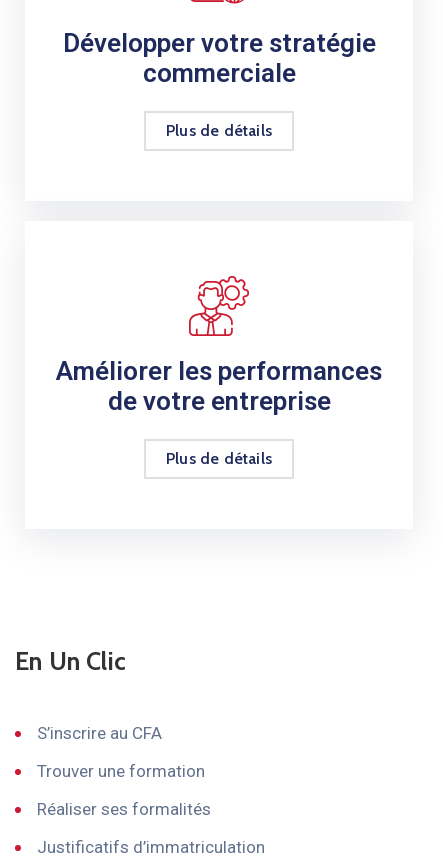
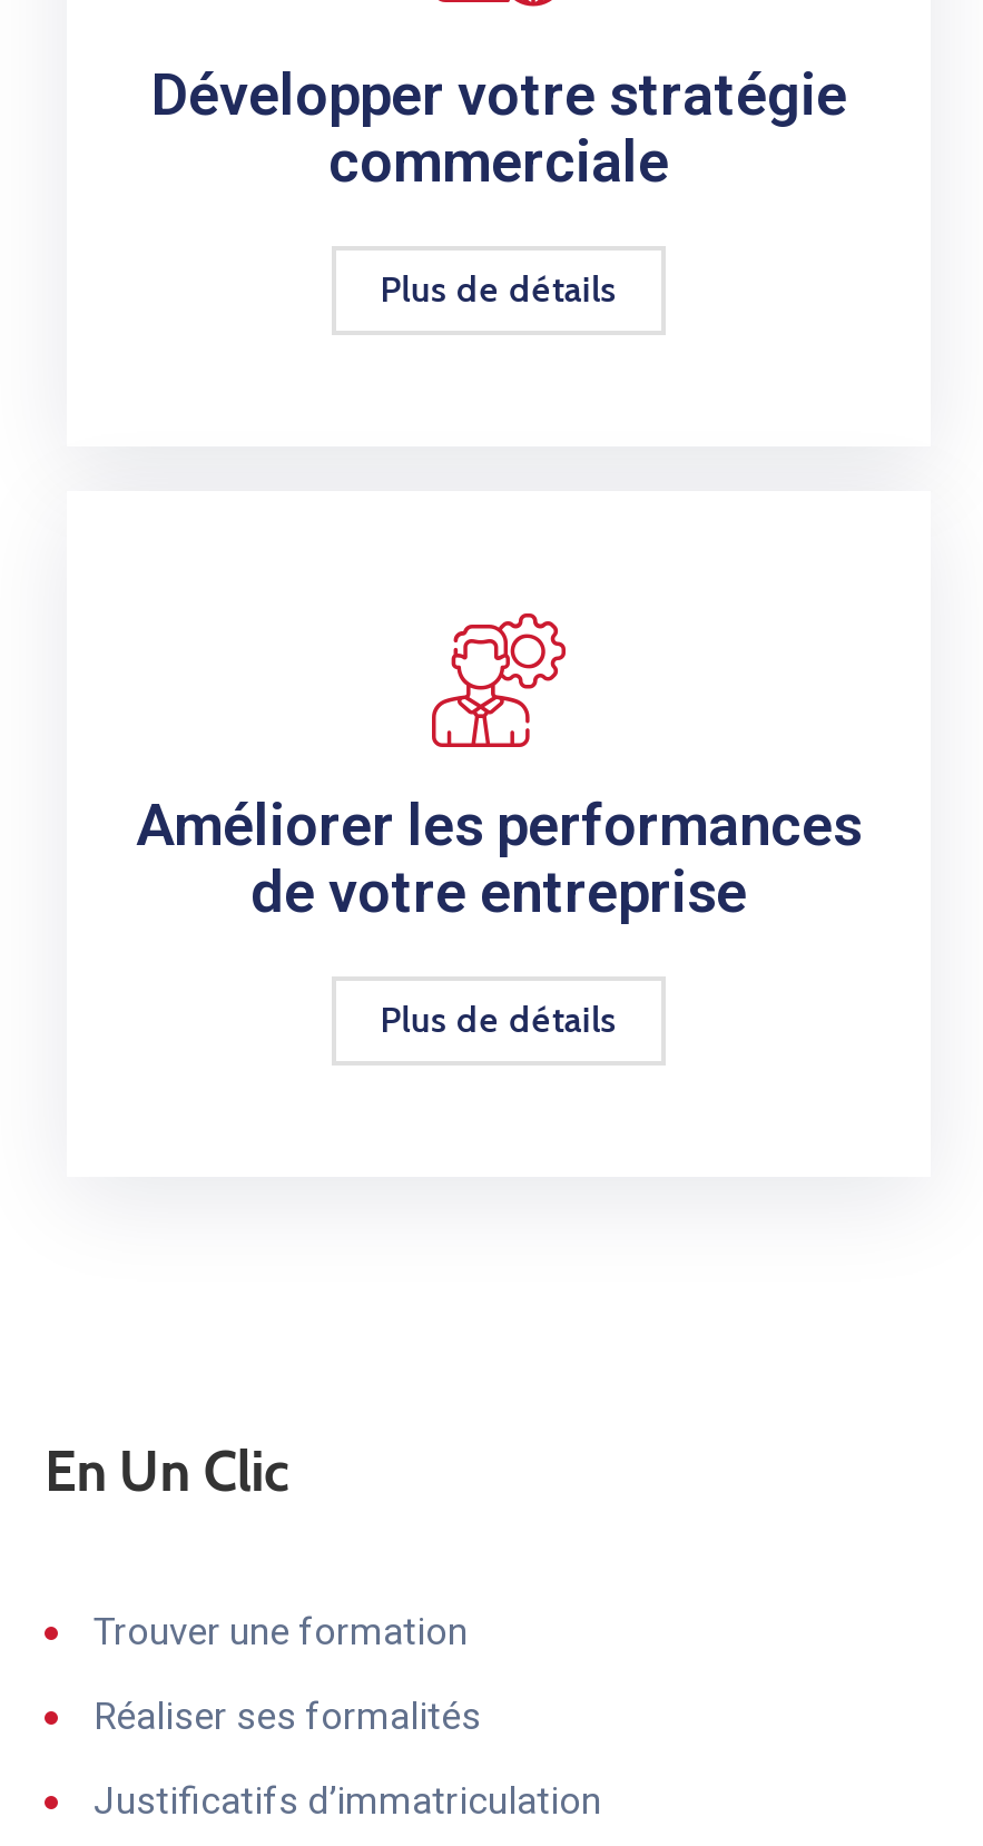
[37,723,162,743] S’inscrire au CFA -> none

